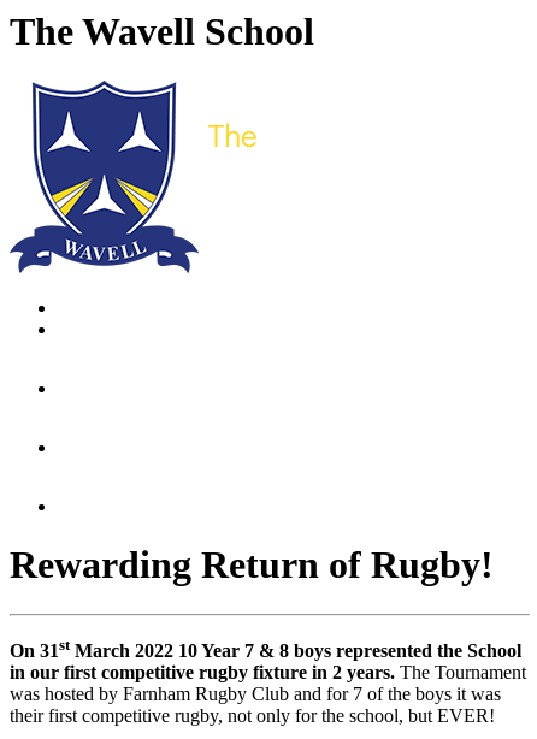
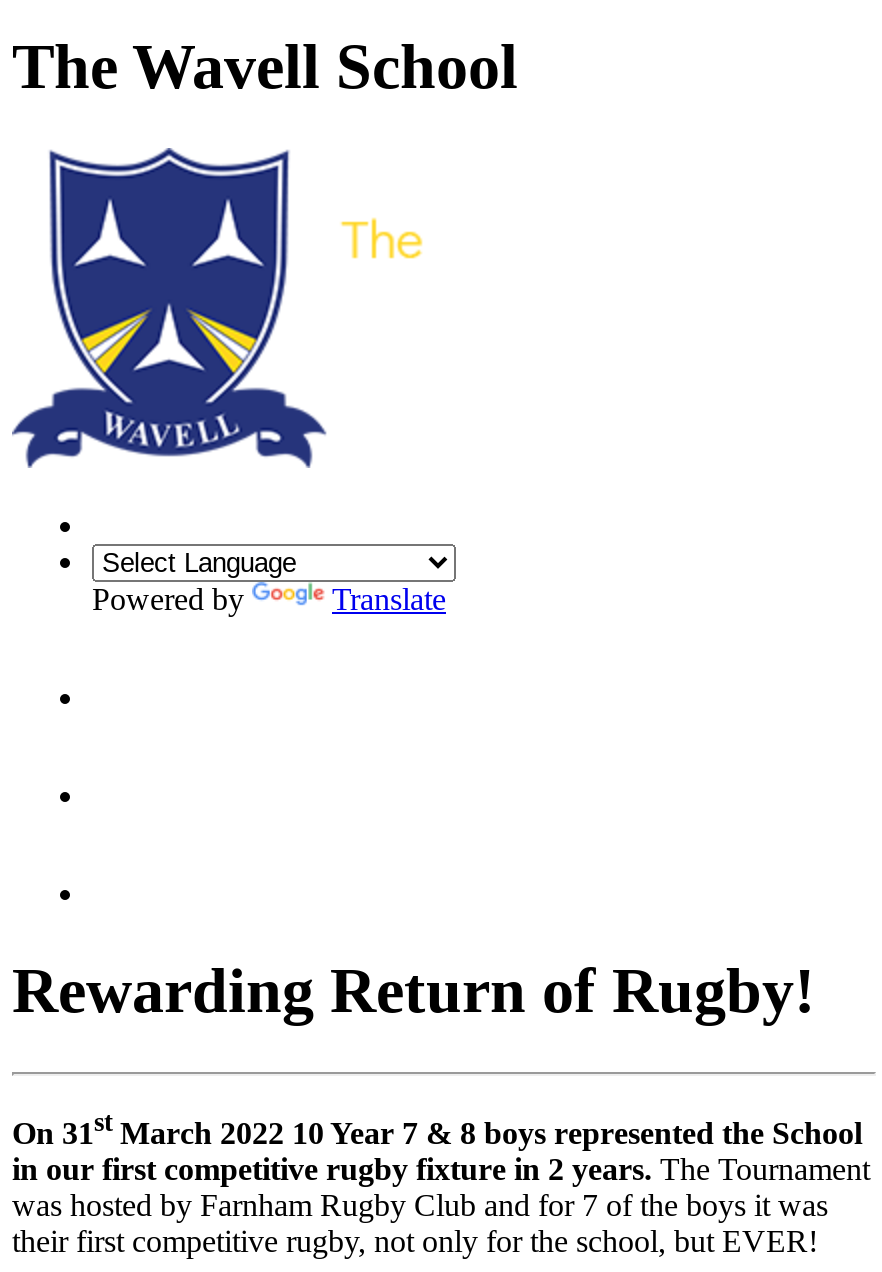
none -> [92,582,446,616] Powered by | Translate

